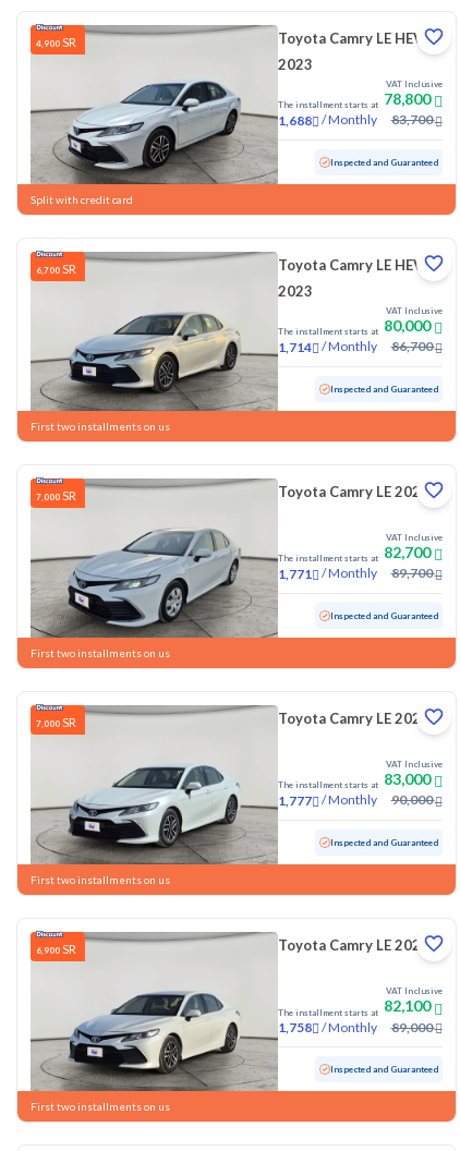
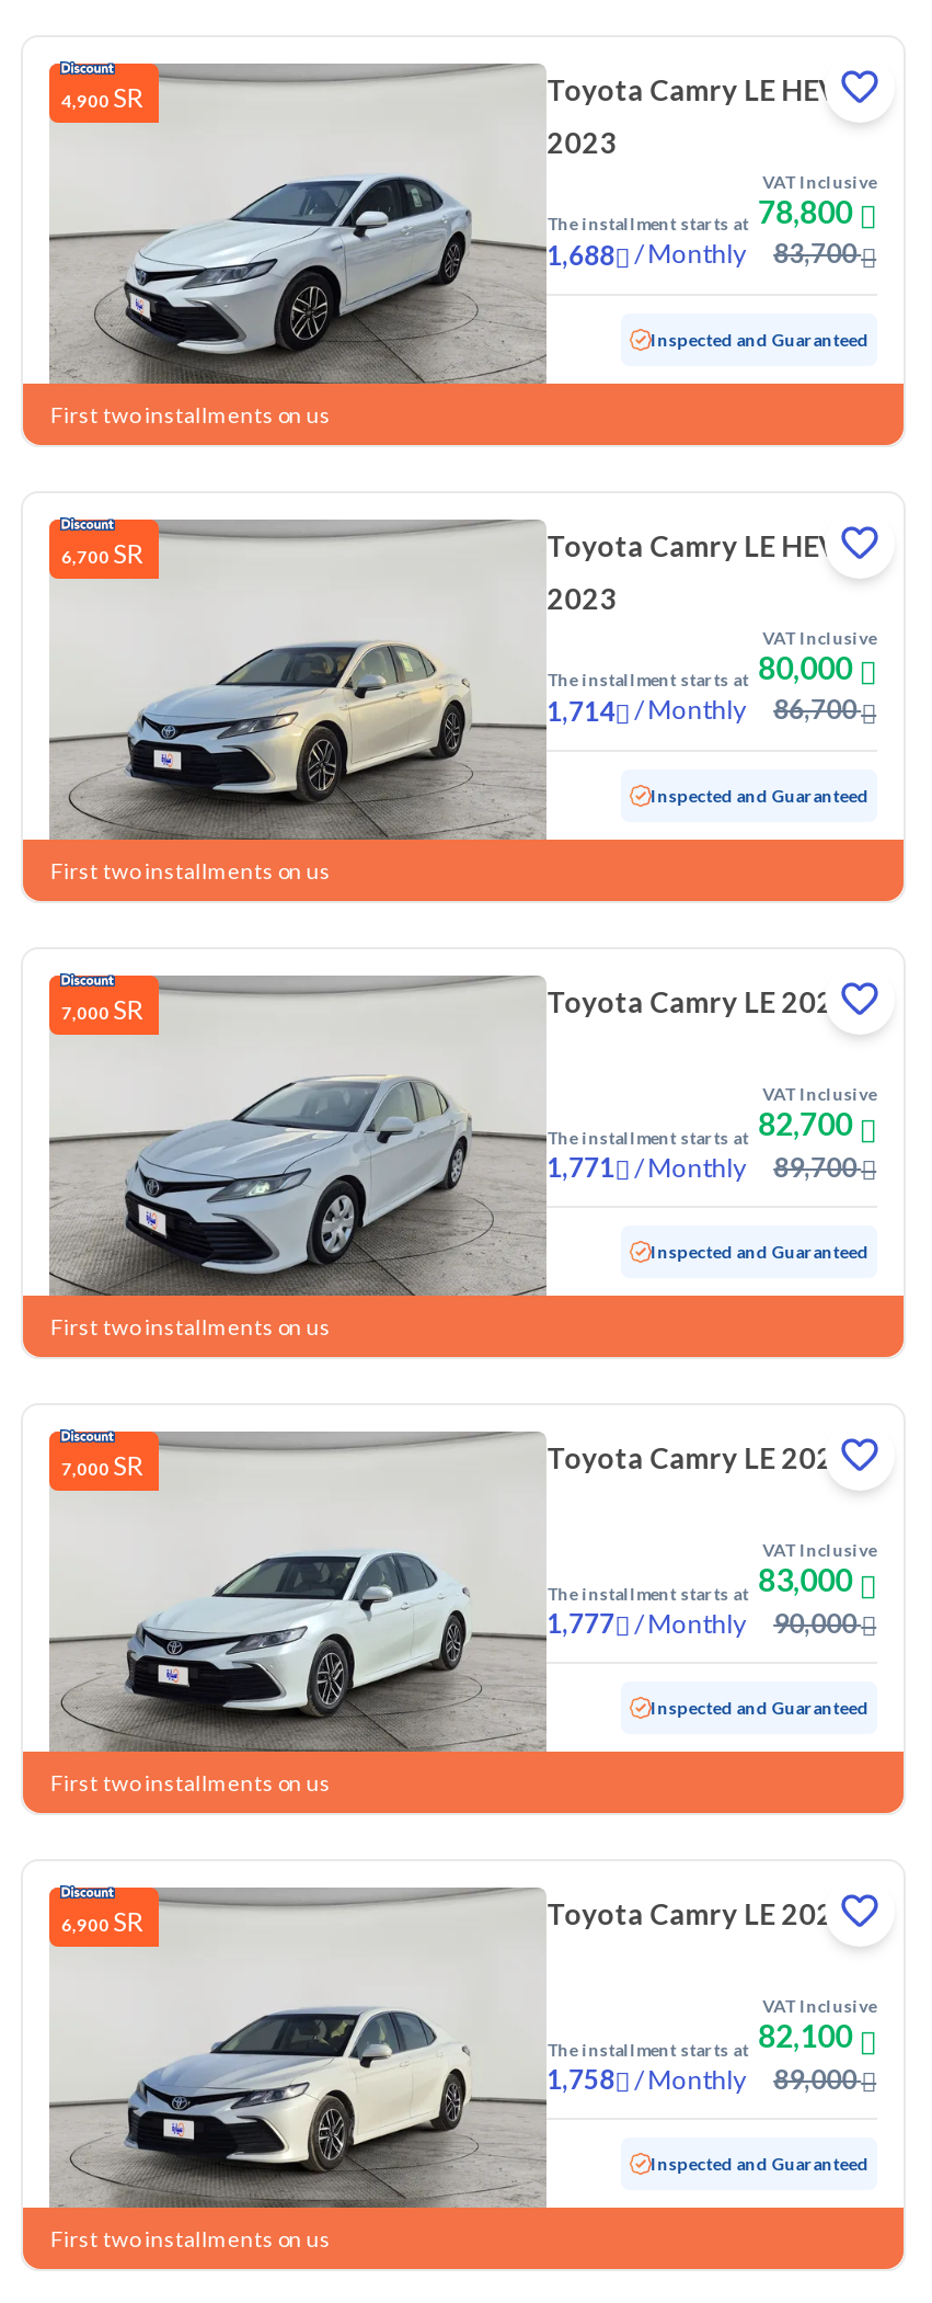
[31,193,133,206] Split with credit card -> [50,401,331,428] First two installments on us

